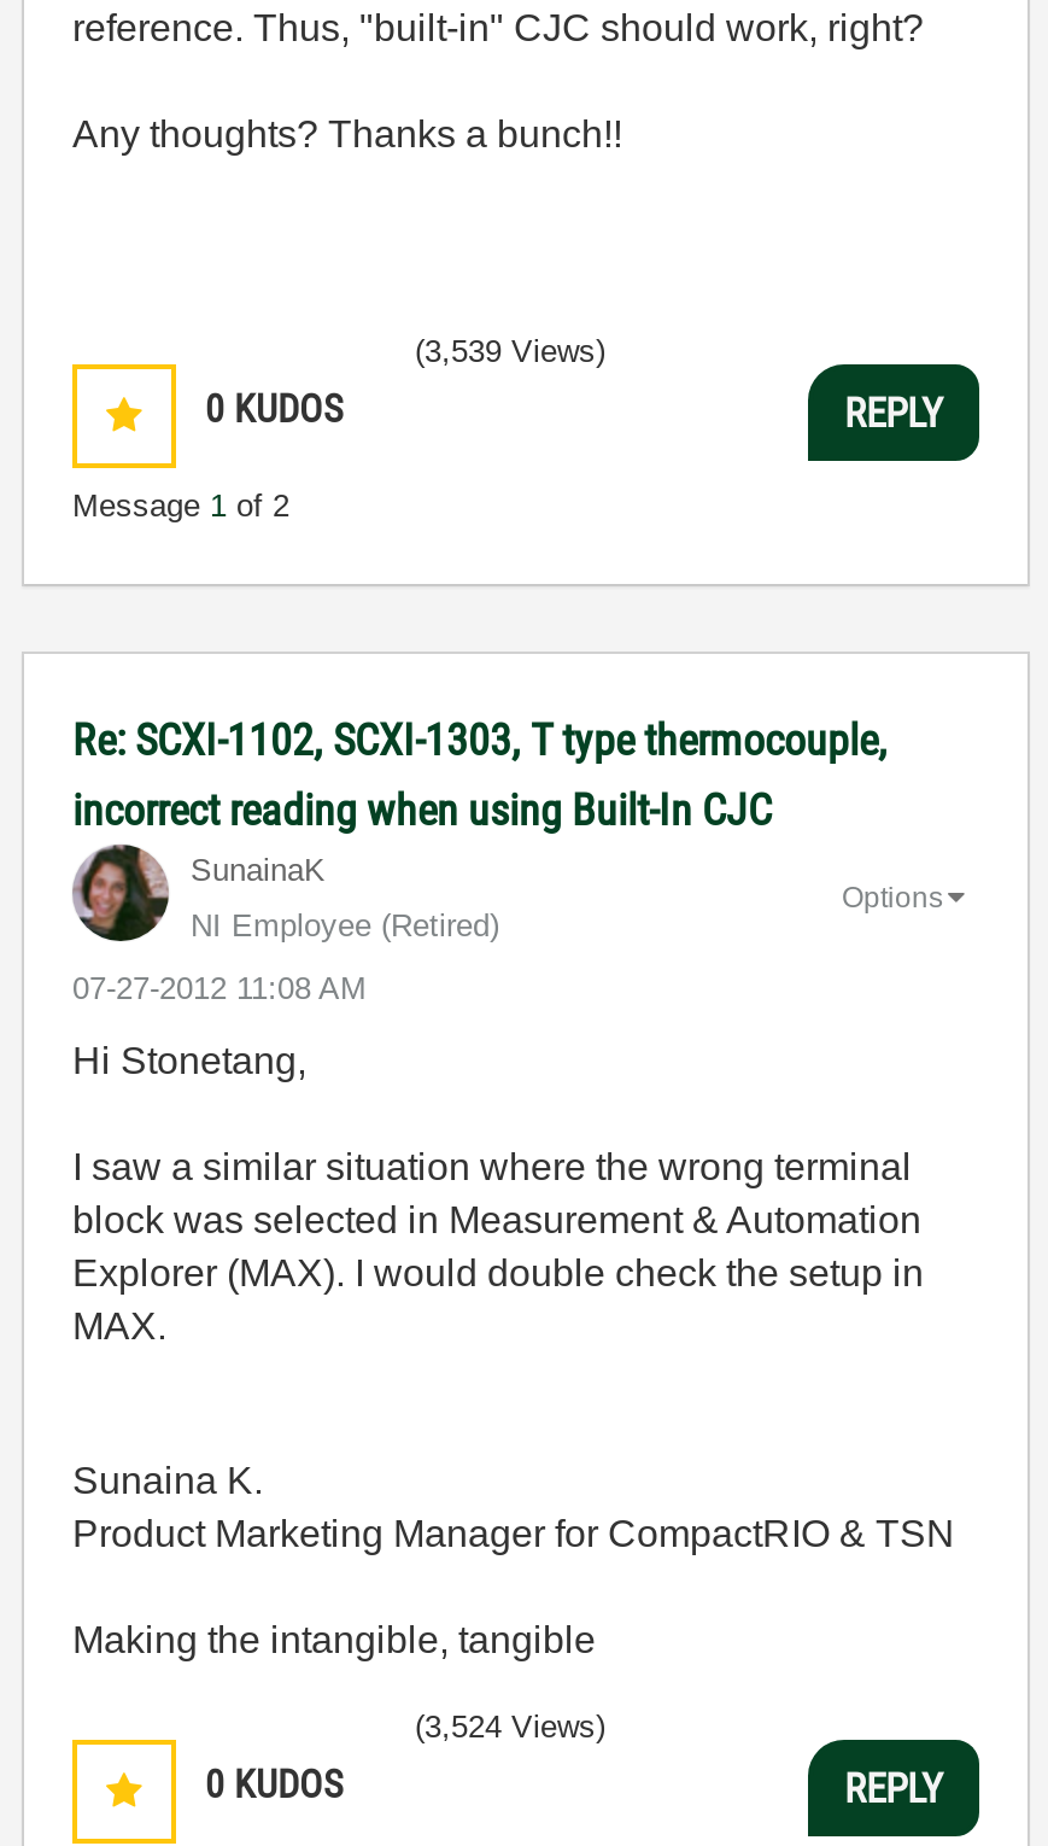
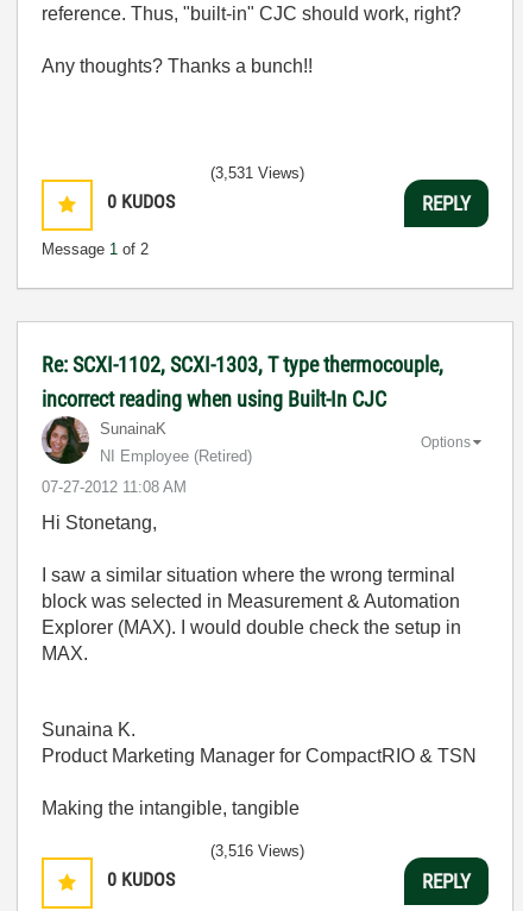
[415,333,605,369] (3,539 Views) -> [210,164,304,182] (3,531 Views)
[415,1708,605,1745] (3,524 Views) -> [210,842,304,860] (3,516 Views)

